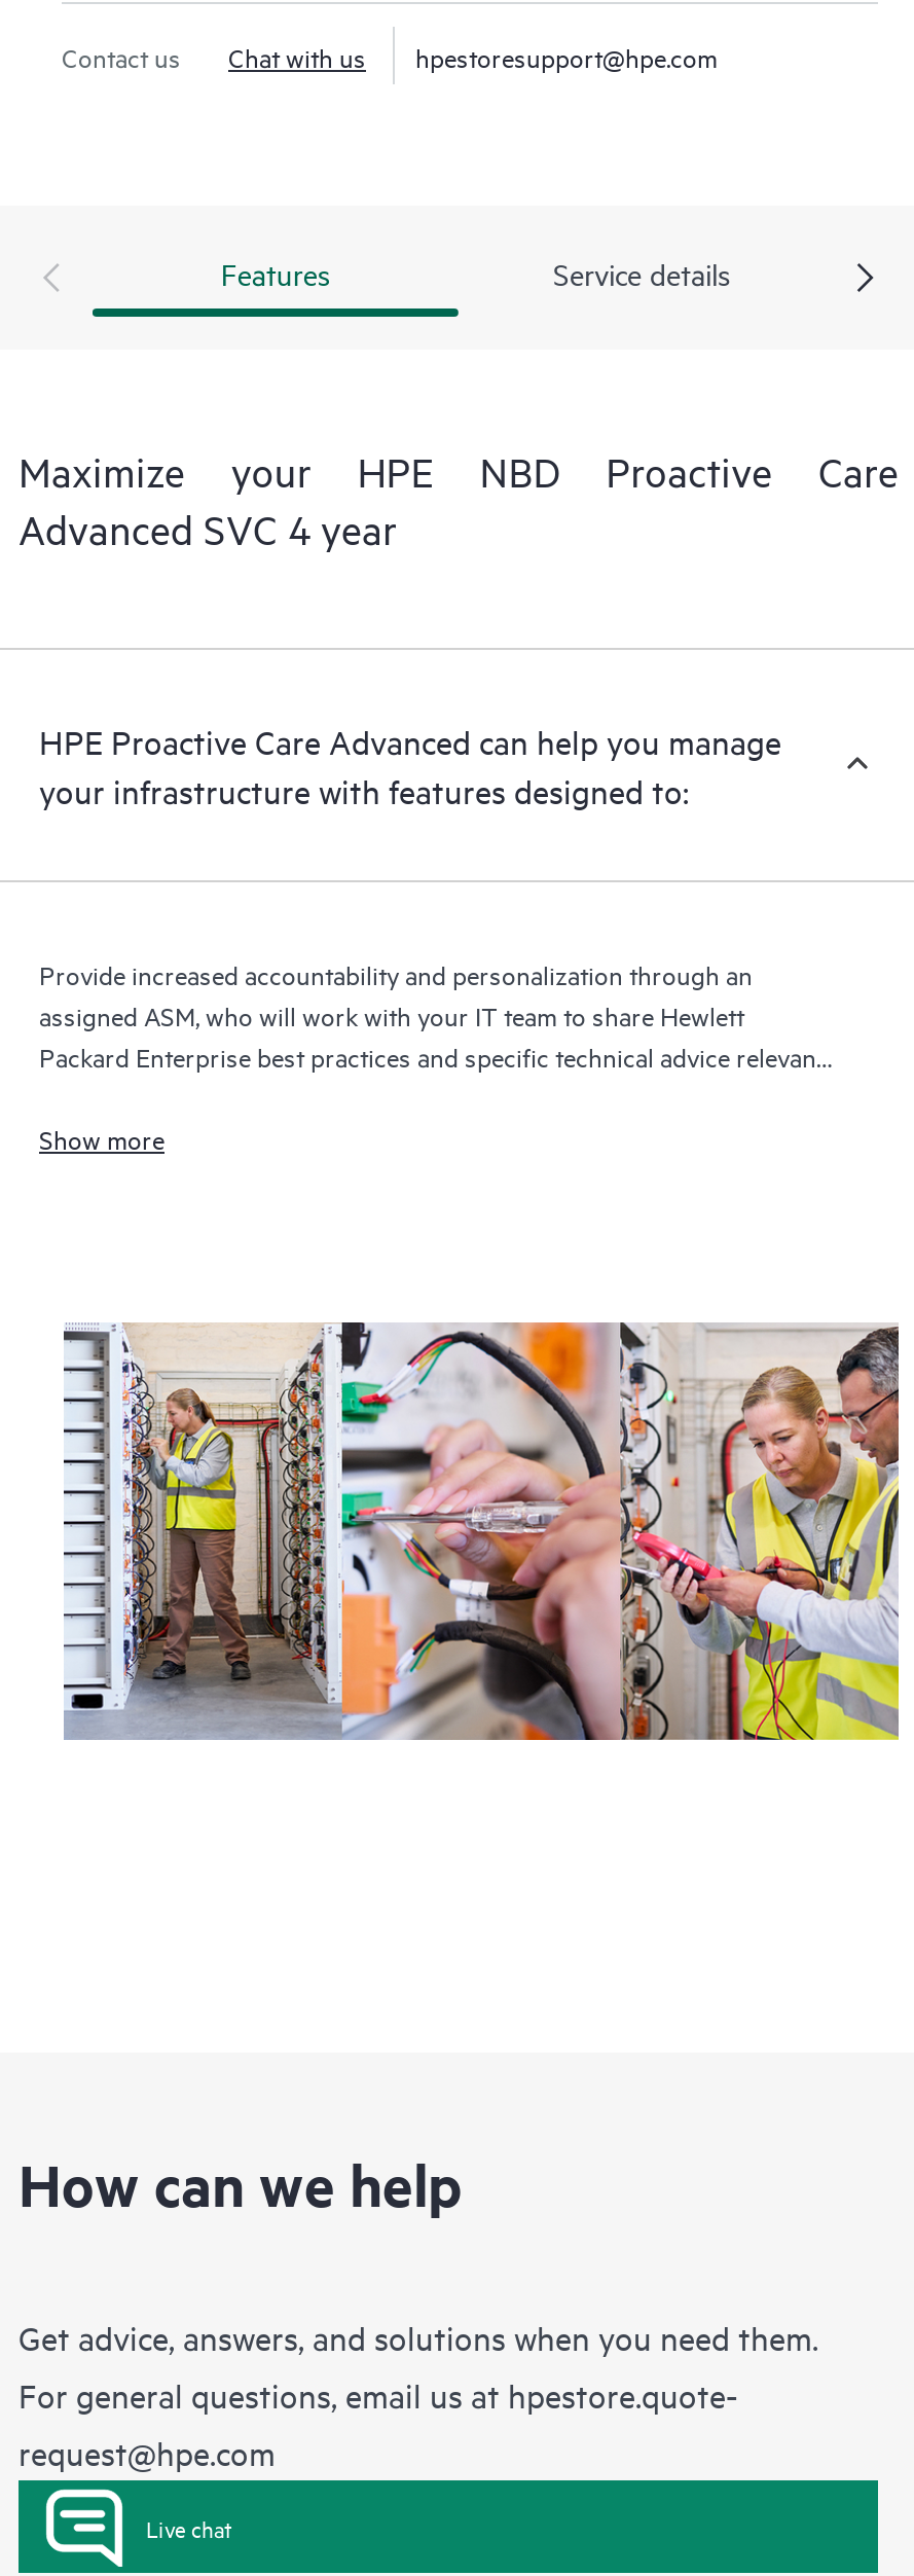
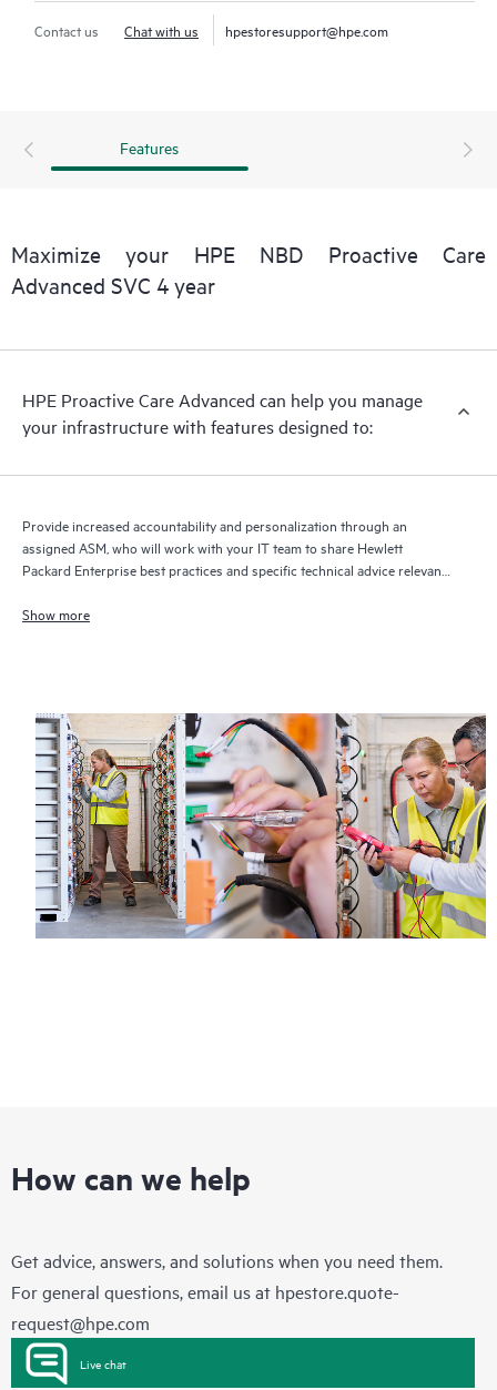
[553,253,730,292] Service details -> none

